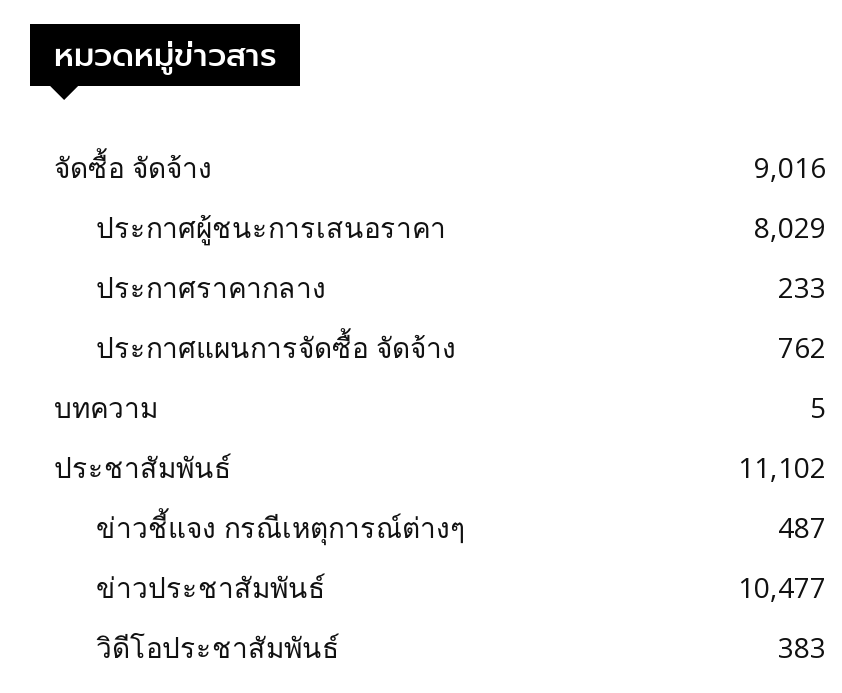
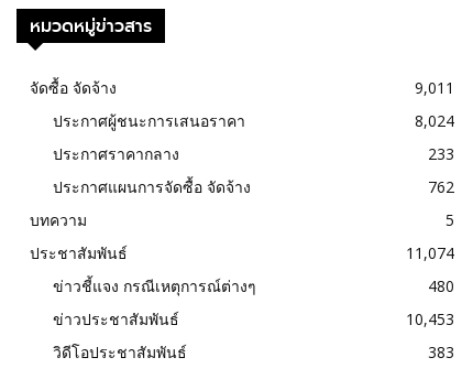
[754,149,826,187] 9,016 -> [415,77,454,98] 9,011
[754,209,826,247] 8,029 -> [415,110,454,131] 8,024
[738,449,826,487] 11,102 -> [406,243,454,264] 11,074
[778,509,826,547] 487 -> [428,276,454,297] 480
[738,569,826,607] 10,477 -> [406,309,454,330] 10,453

